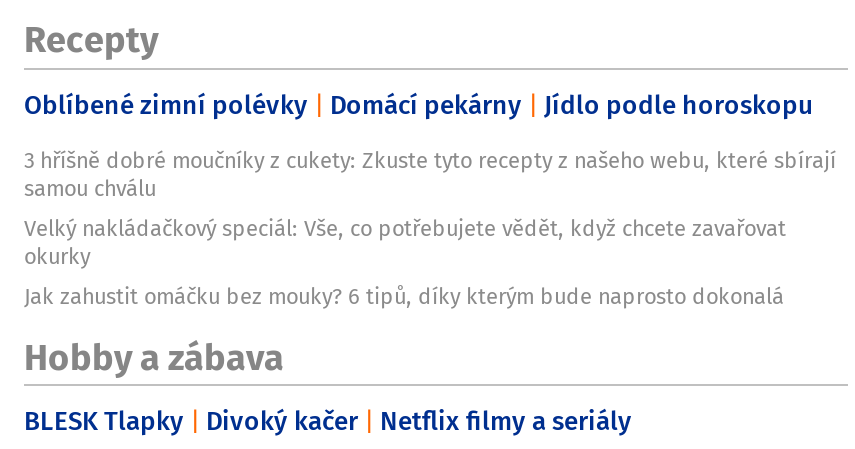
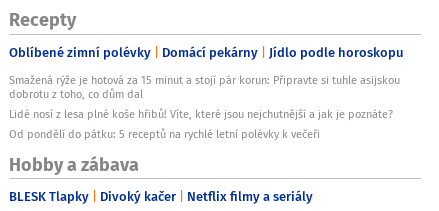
[24,143,836,311] 3 hříšně dobré moučníky z cukety: Zkuste tyto recepty z našeho webu, které sbírají | samou chválu | Velký nakládačkový speciál: Vše, co potřebujete vědět, když chcete zavařovat | okurky | Jak zahustit omáčku bez mouky? 6 tipů, díky kterým bude naprosto dokonalá -> [9,72,400,142] Smažená rýže je hotová za 15 minut a stojí pár korun: Připravte si tuhle asijskou | dobrotu z toho, co dům dal | Lidé nosí z lesa plné koše hřibů! Víte, které jsou nejchutnější a jak je poznáte? | Od pondělí do pátku: 5 receptů na rychlé letní polévky k večeři

